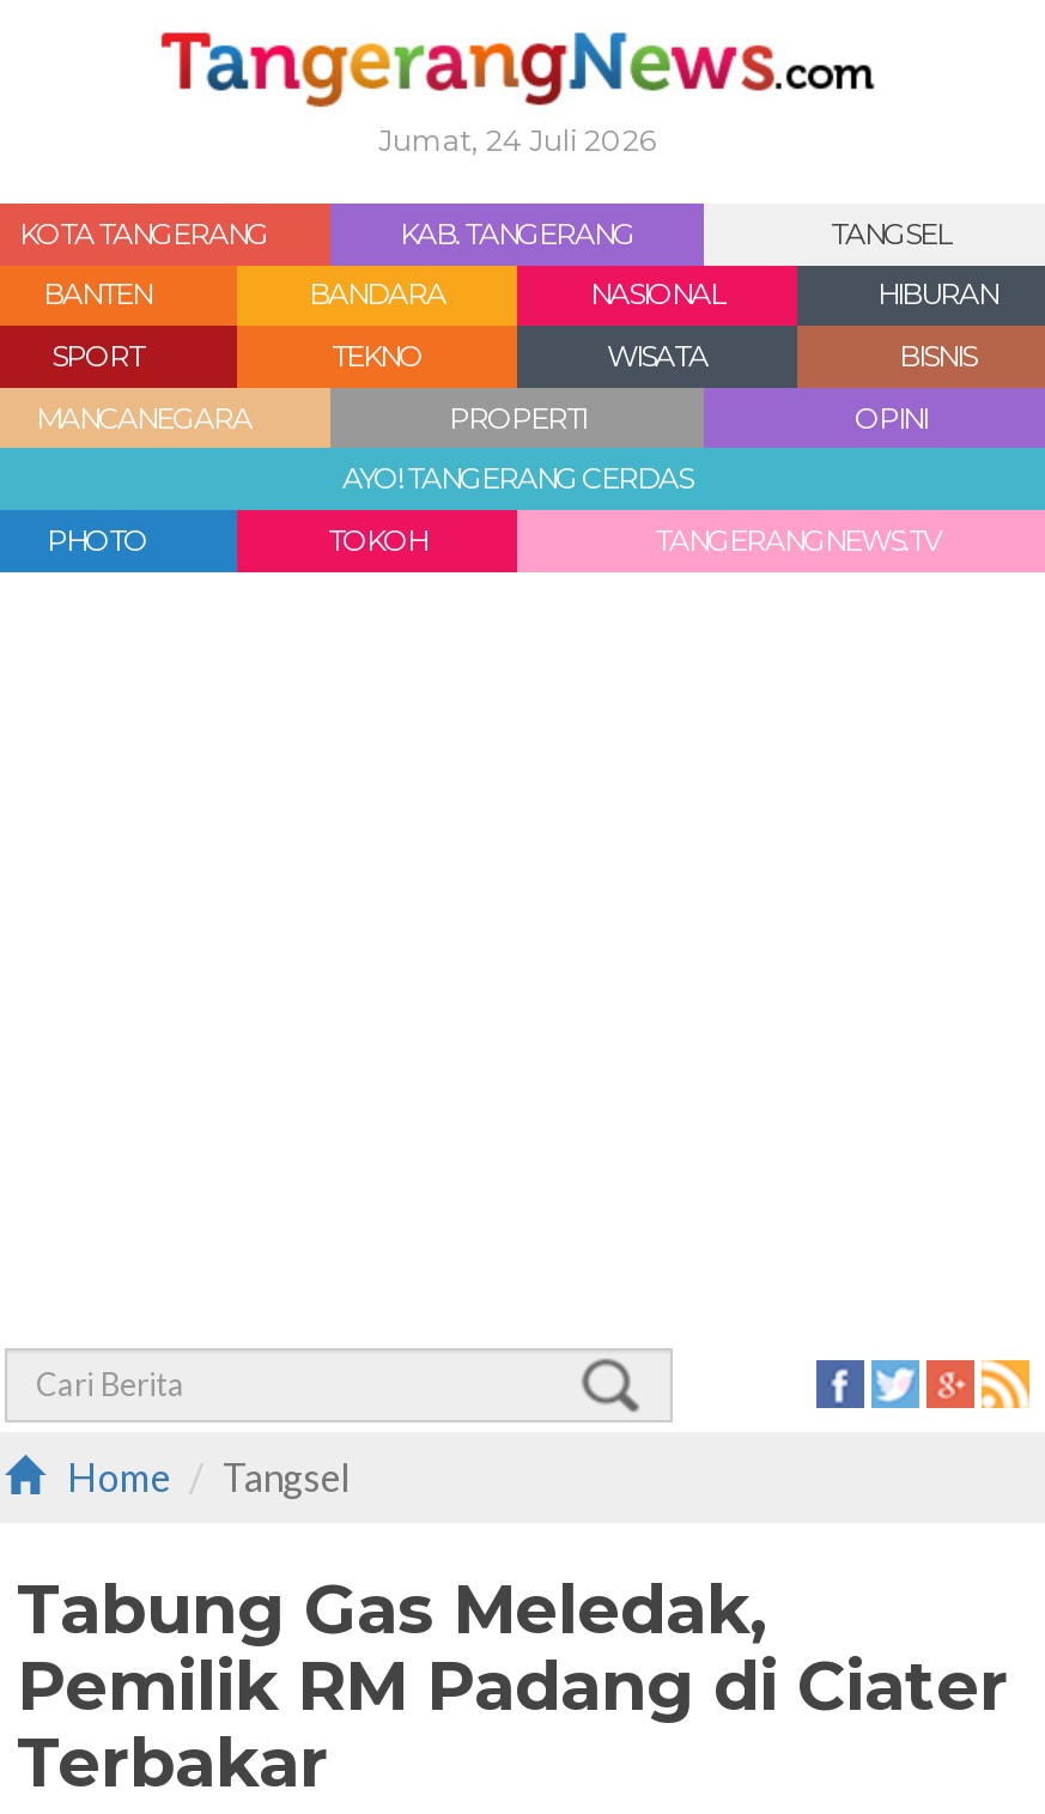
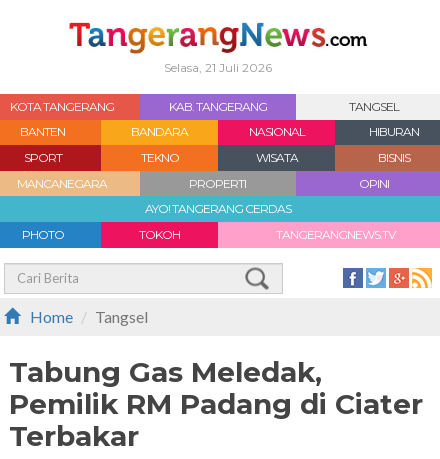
[378,122,656,158] Jumat, 24 Juli 2026 -> [164,60,272,75] Selasa, 21 Juli 2026

